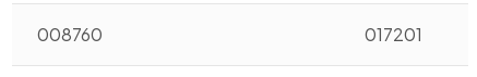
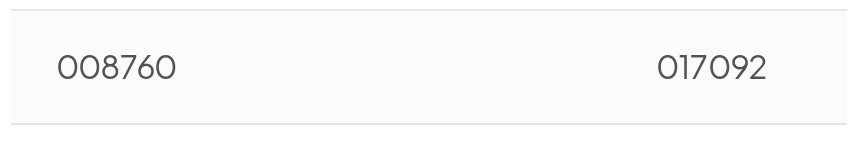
[364,23,422,46] 017201 -> [656,46,768,88] 017092

